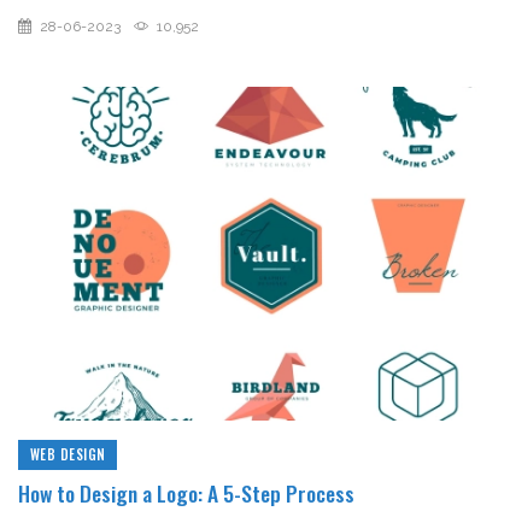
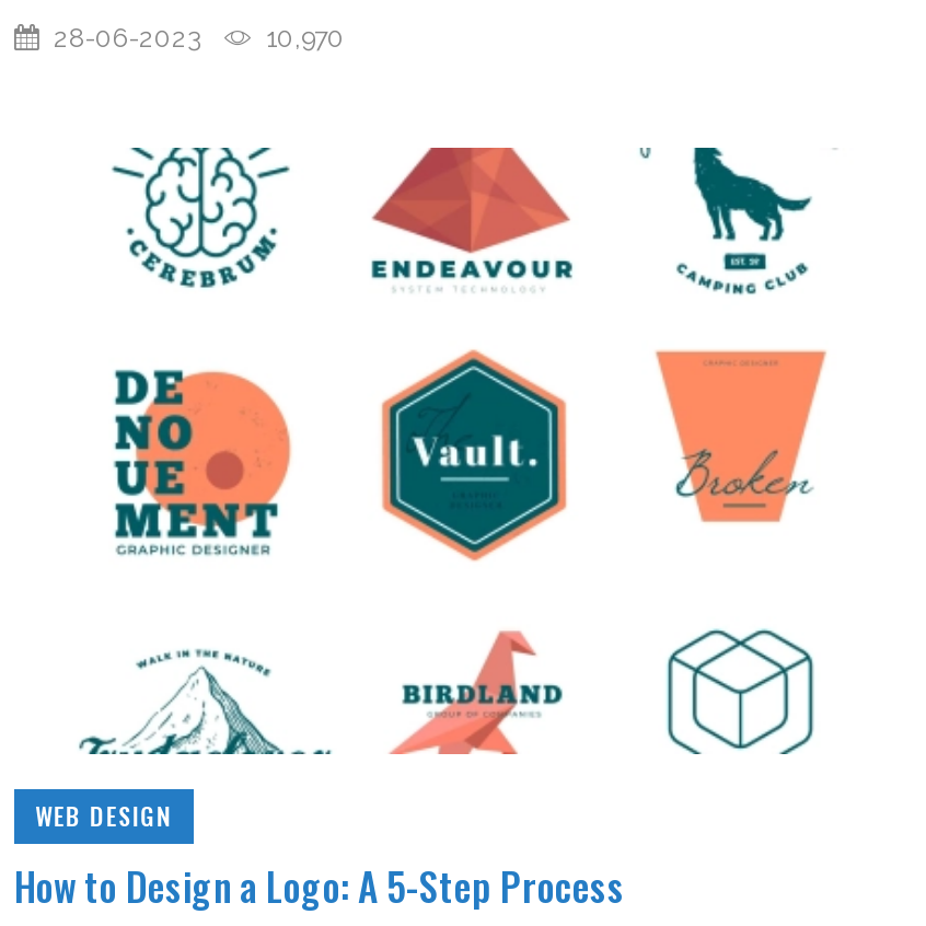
[36,18,199,35] 28-06-2023 10,952 -> [47,23,345,54] 28-06-2023 10,970

